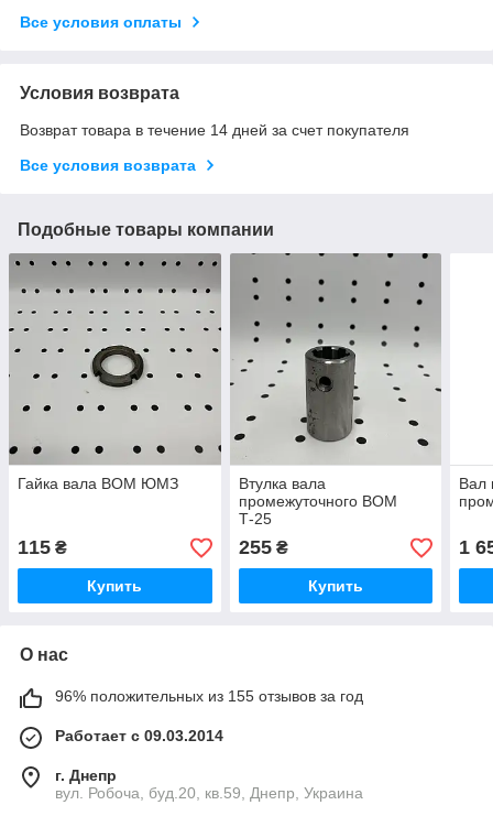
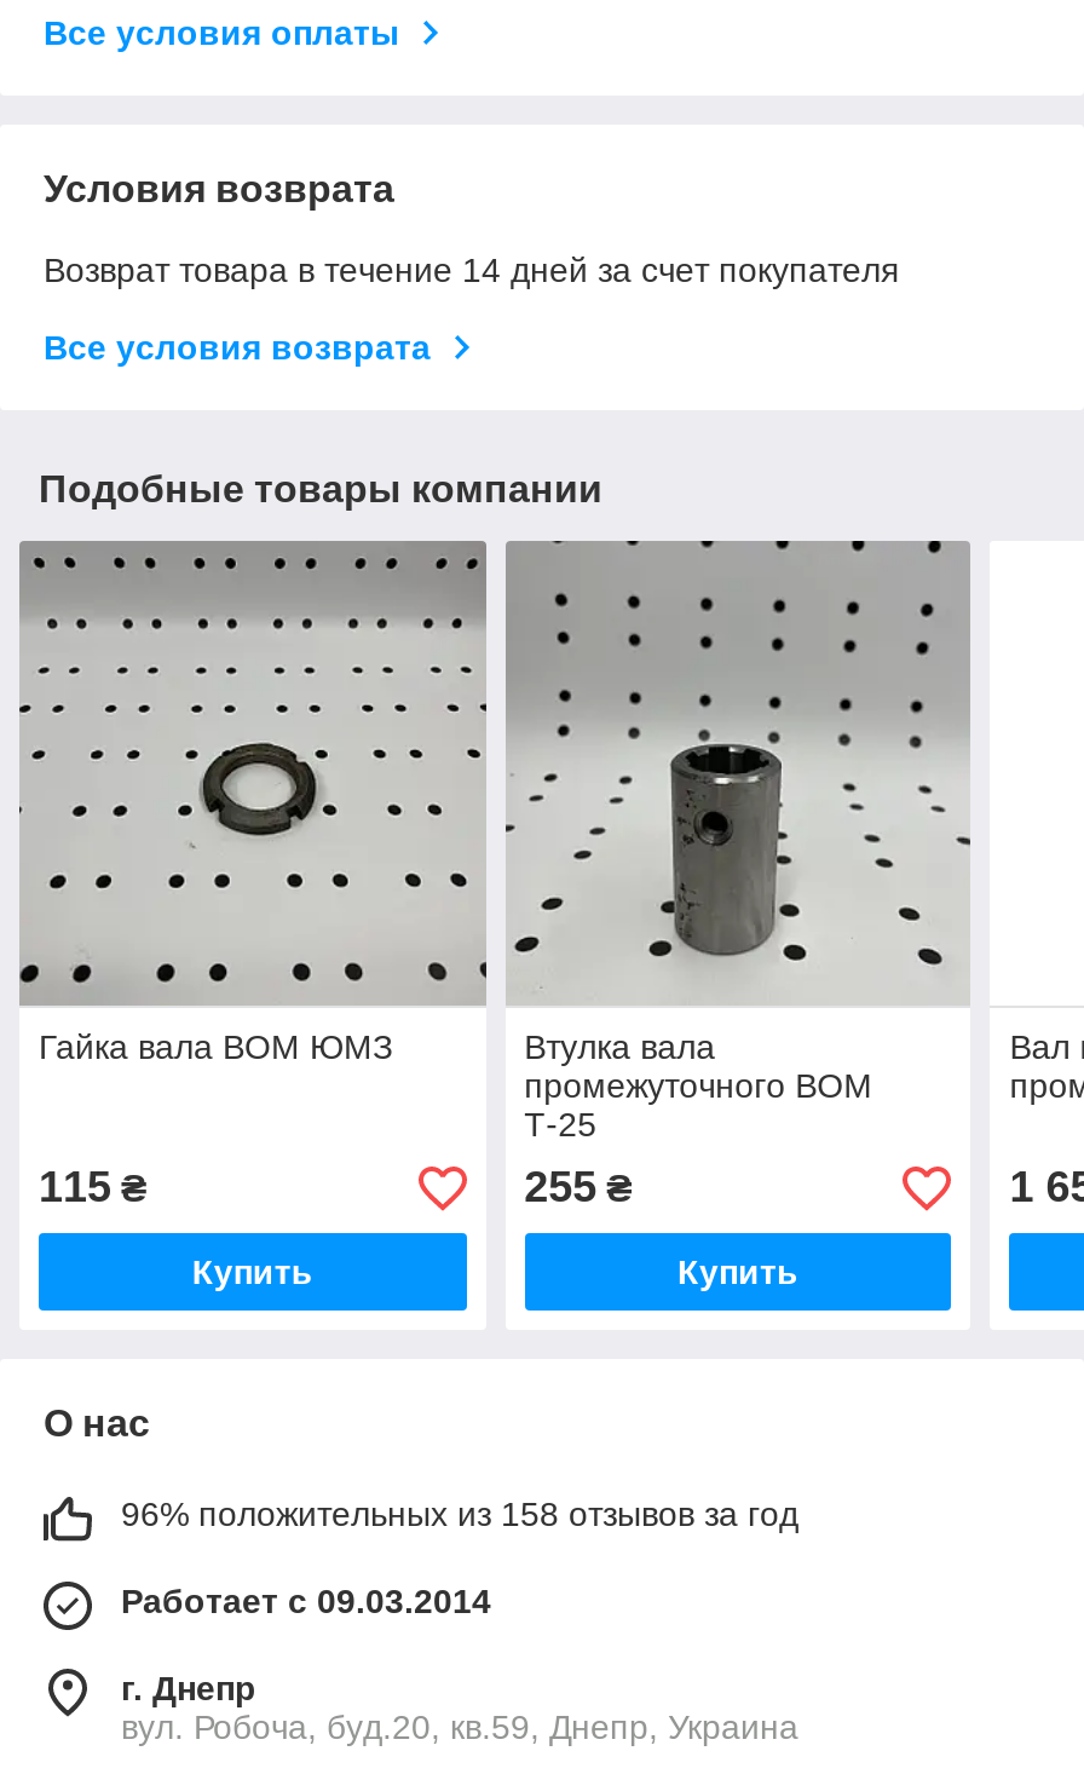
[55,688,363,705] 96% положительных из 155 отзывов за год -> [121,1495,798,1534] 96% положительных из 158 отзывов за год

